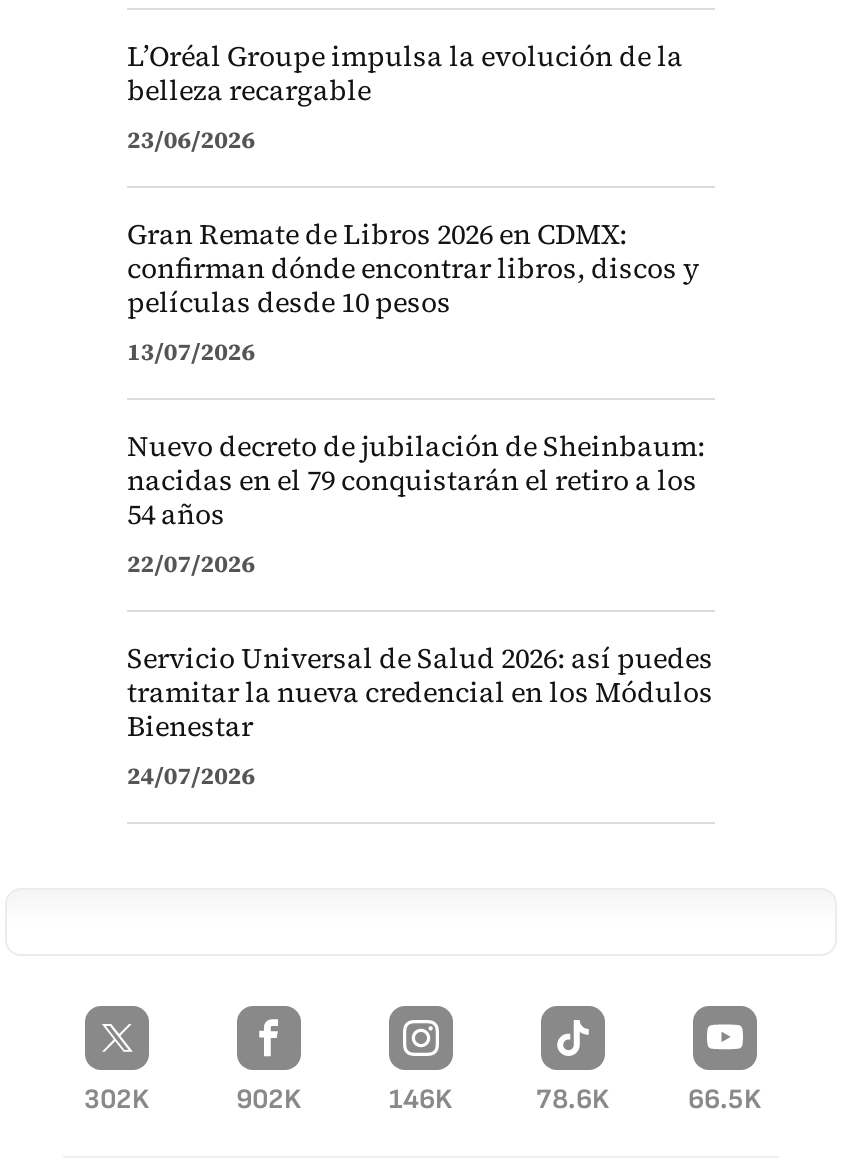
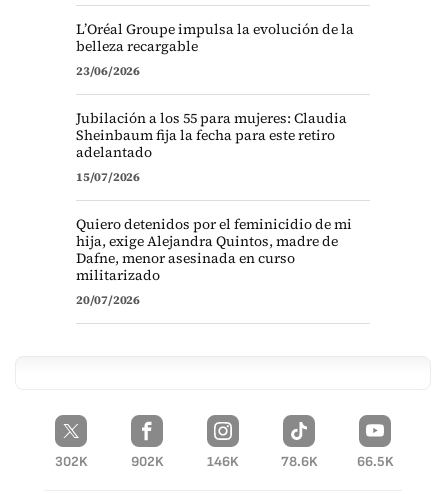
[127,215,713,793] Gran Remate de Libros 2026 en CDMX: | confirman dónde encontrar libros, discos y | películas desde 10 pesos | 13/07/2026 | Nuevo decreto de jubilación de Sheinbaum: | nacidas en el 79 conquistarán el retiro a los | 54 años | 22/07/2026 | Servicio Universal de Salud 2026: así puedes | tramitar la nueva credencial en los Módulos | Bienestar | 24/07/2026 -> [76,108,352,308] Jubilación a los 55 para mujeres: Claudia | Sheinbaum fija la fecha para este retiro | adelantado | 15/07/2026 | Quiero detenidos por el feminicidio de mi | hija, exige Alejandra Quintos, madre de | Dafne, menor asesinada en curso | militarizado | 20/07/2026

